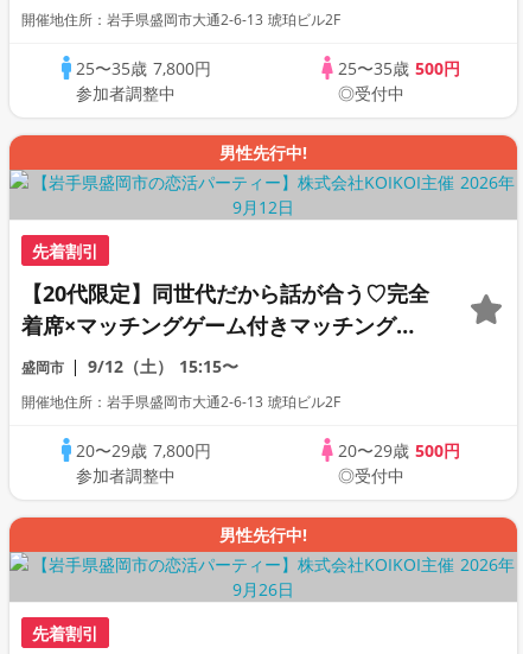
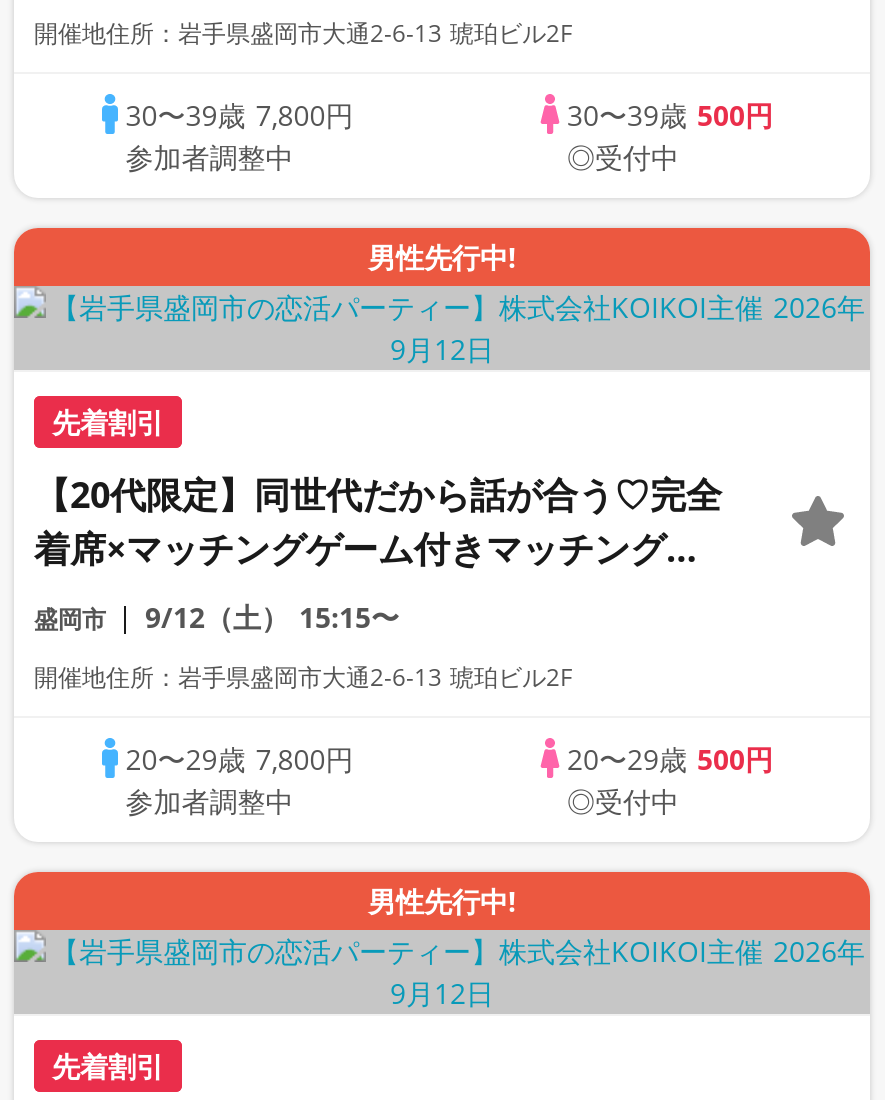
[76,57,211,80] 25〜35歳7,800円 -> [126,96,354,134] 30〜39歳7,800円
[337,57,460,80] 25〜35歳500円 -> [567,96,773,134] 30〜39歳500円

